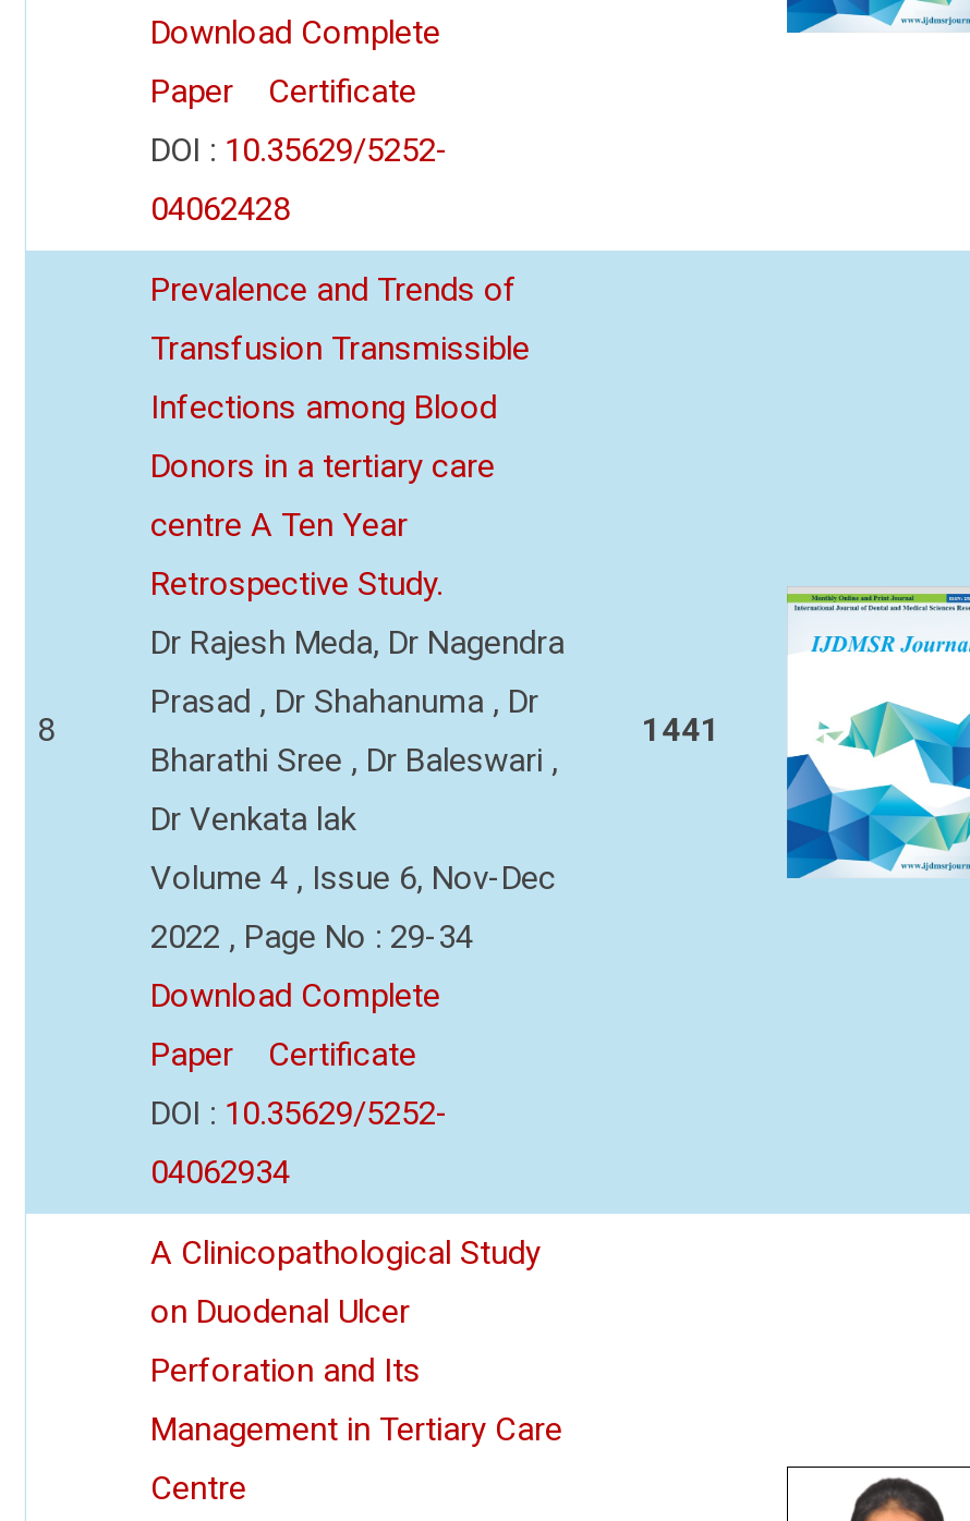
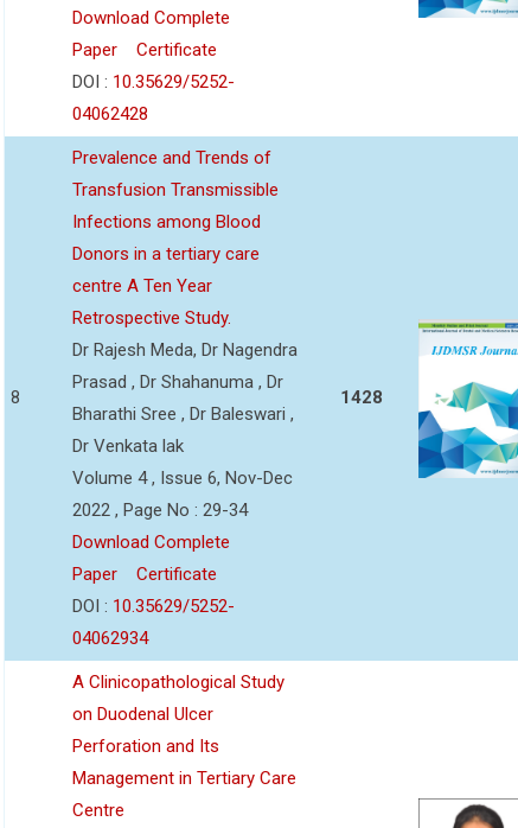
[642,711,720,750] 1441 -> [340,387,382,409] 1428

